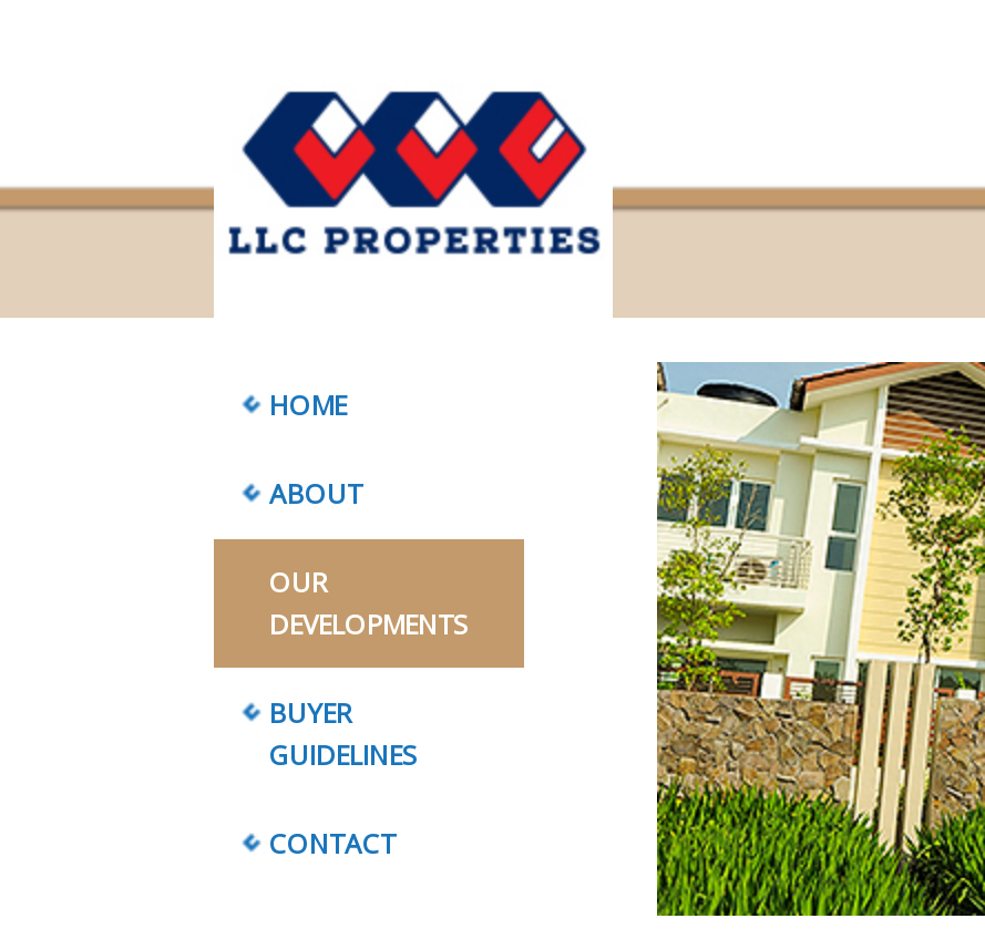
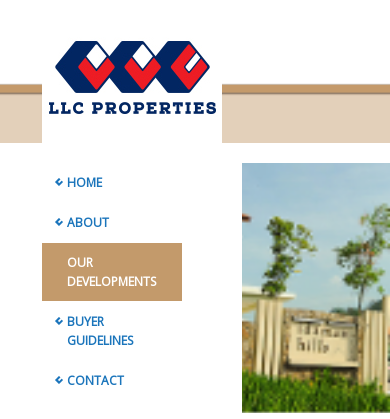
[655,360,978,918] [image] -> [241,163,387,414] [image]

